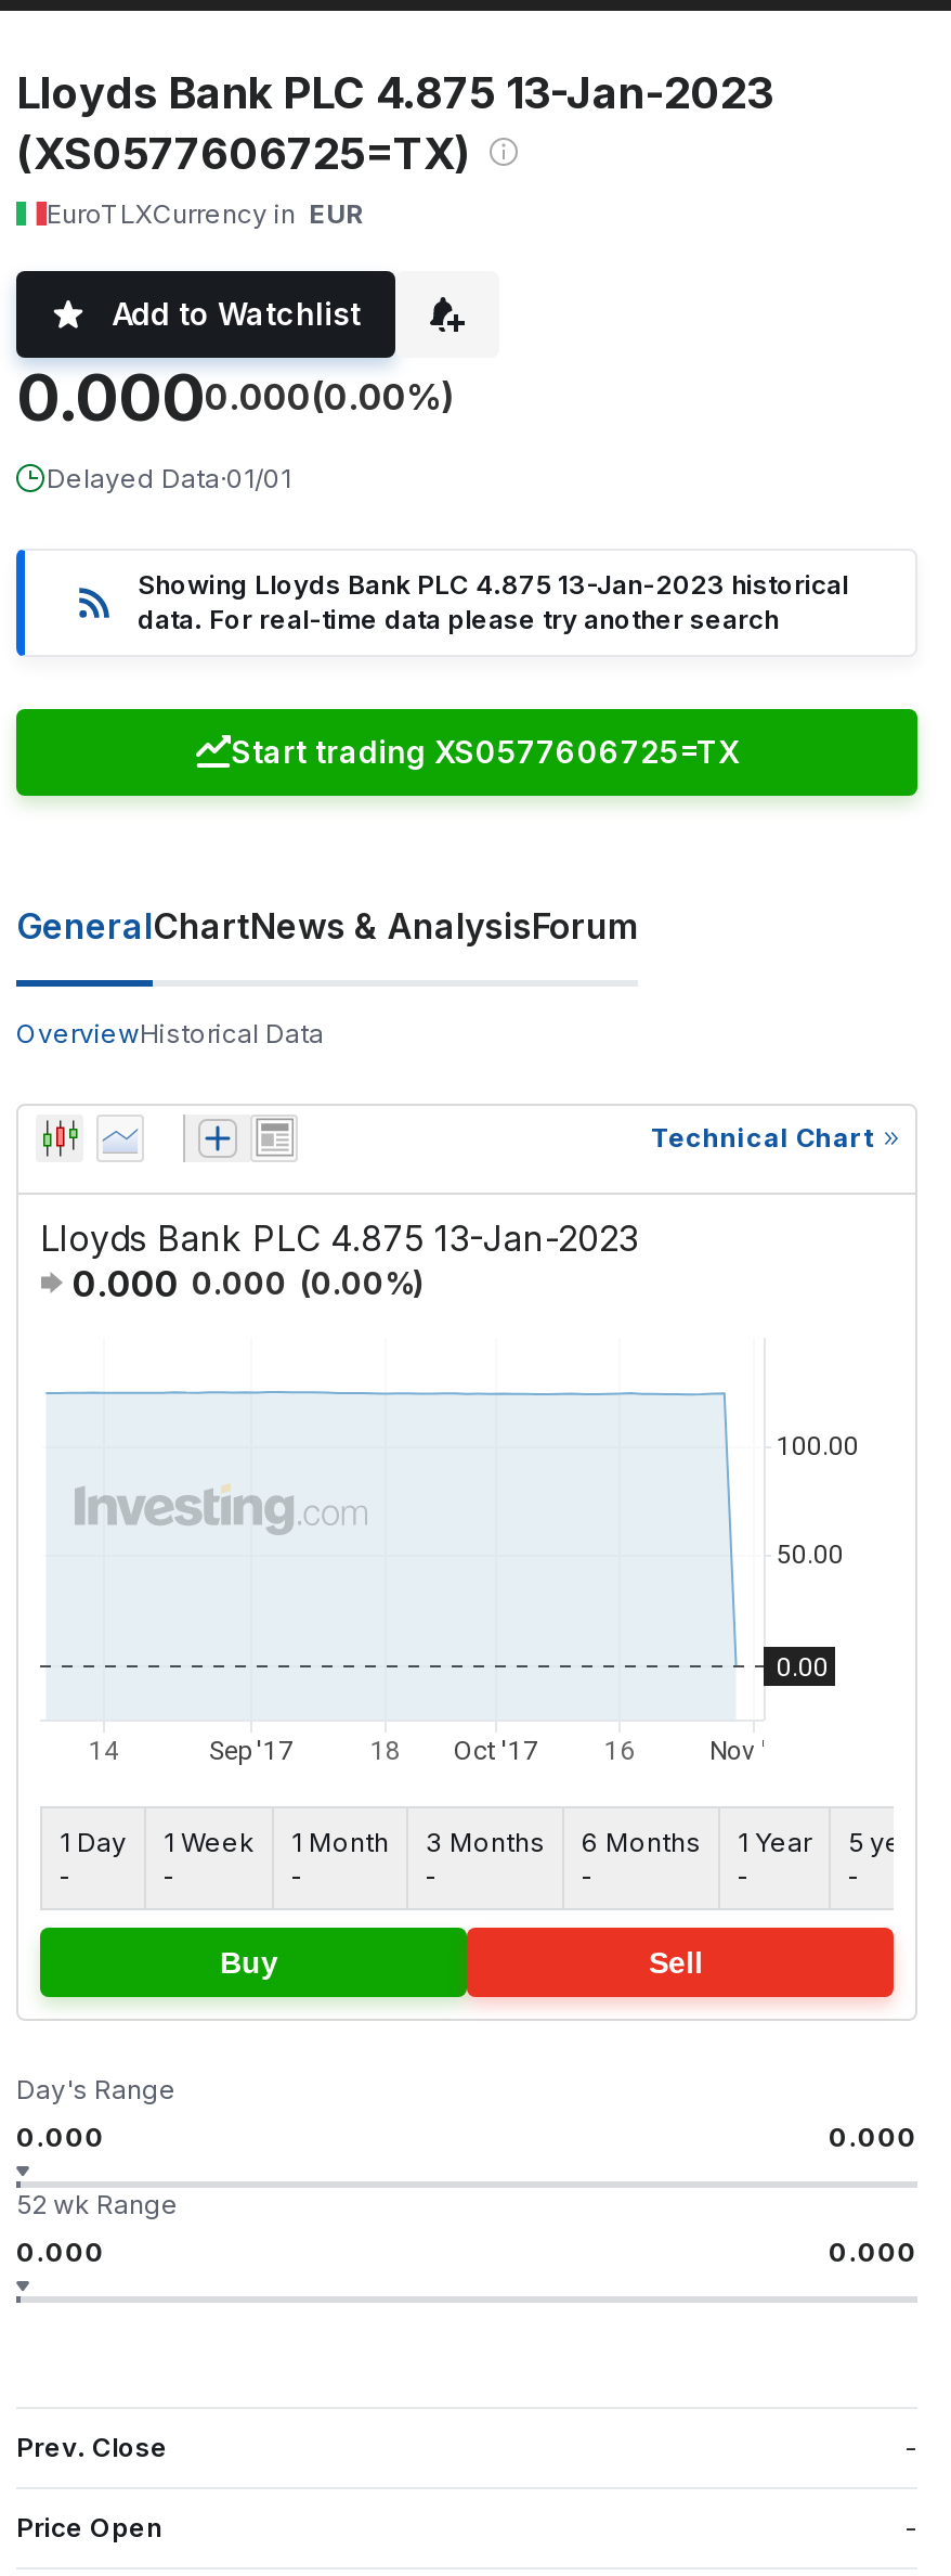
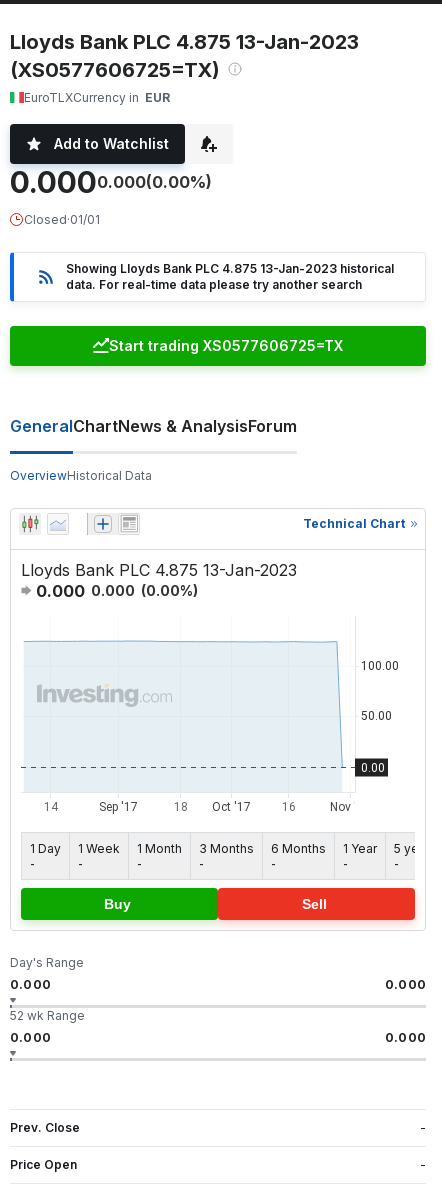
[47,461,291,494] Delayed Data·01/01 -> [24,212,100,227] Closed·01/01

